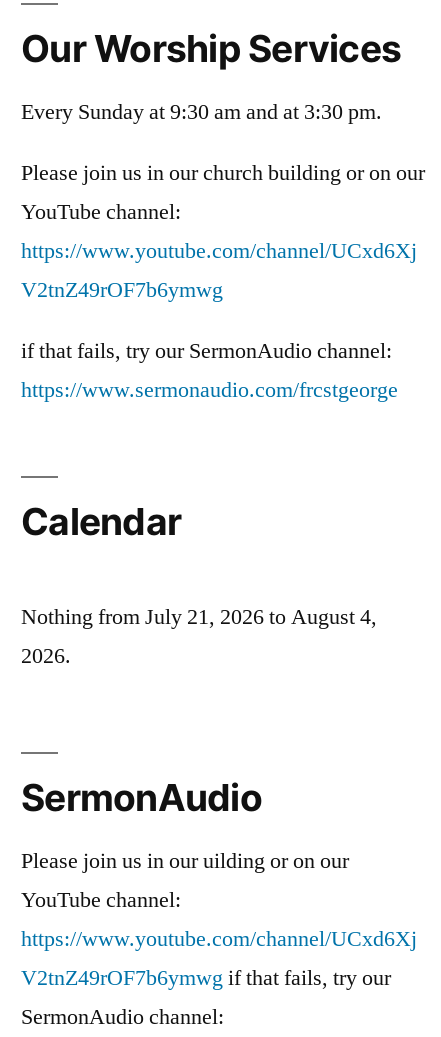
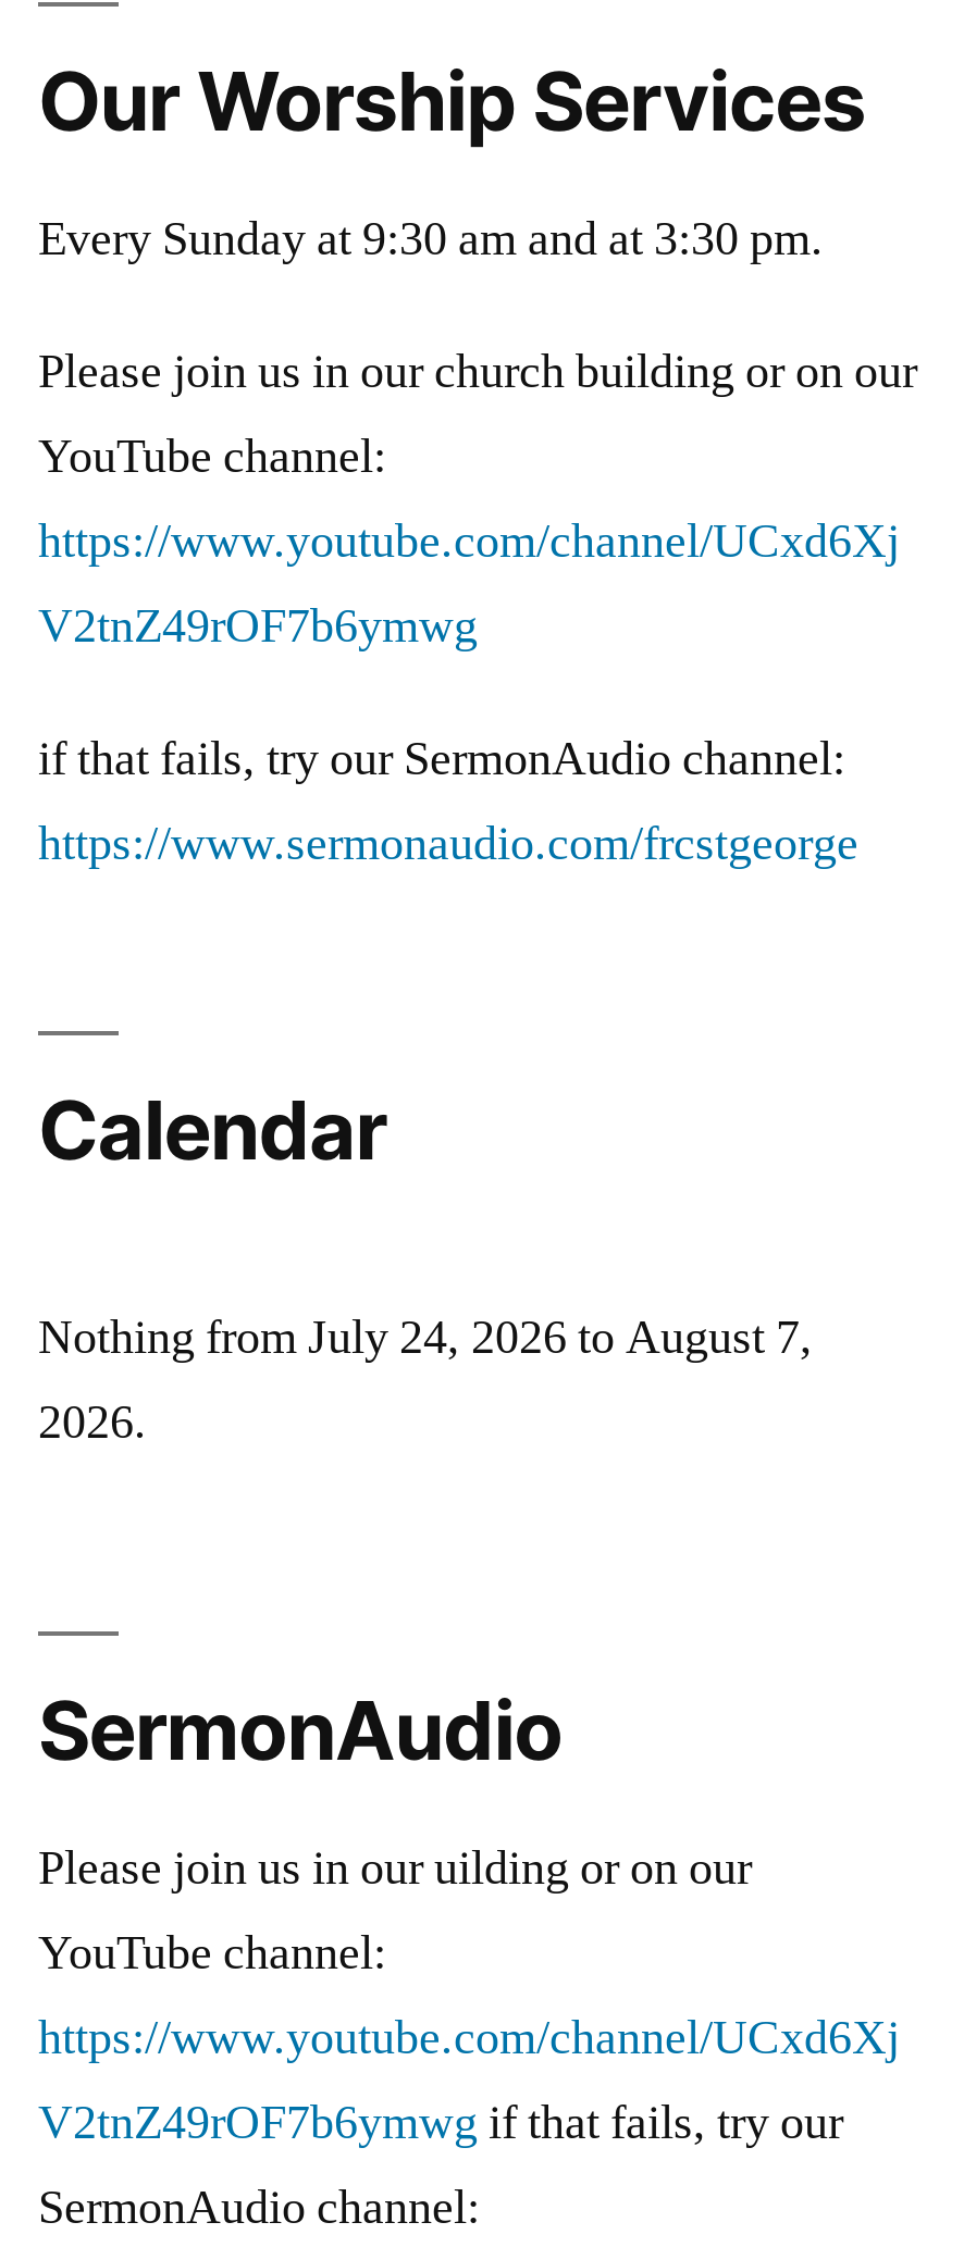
[21,602,377,630] Nothing from July 21, 2026 to August 4, -> [38,1306,813,1367] Nothing from July 24, 2026 to August 7,

